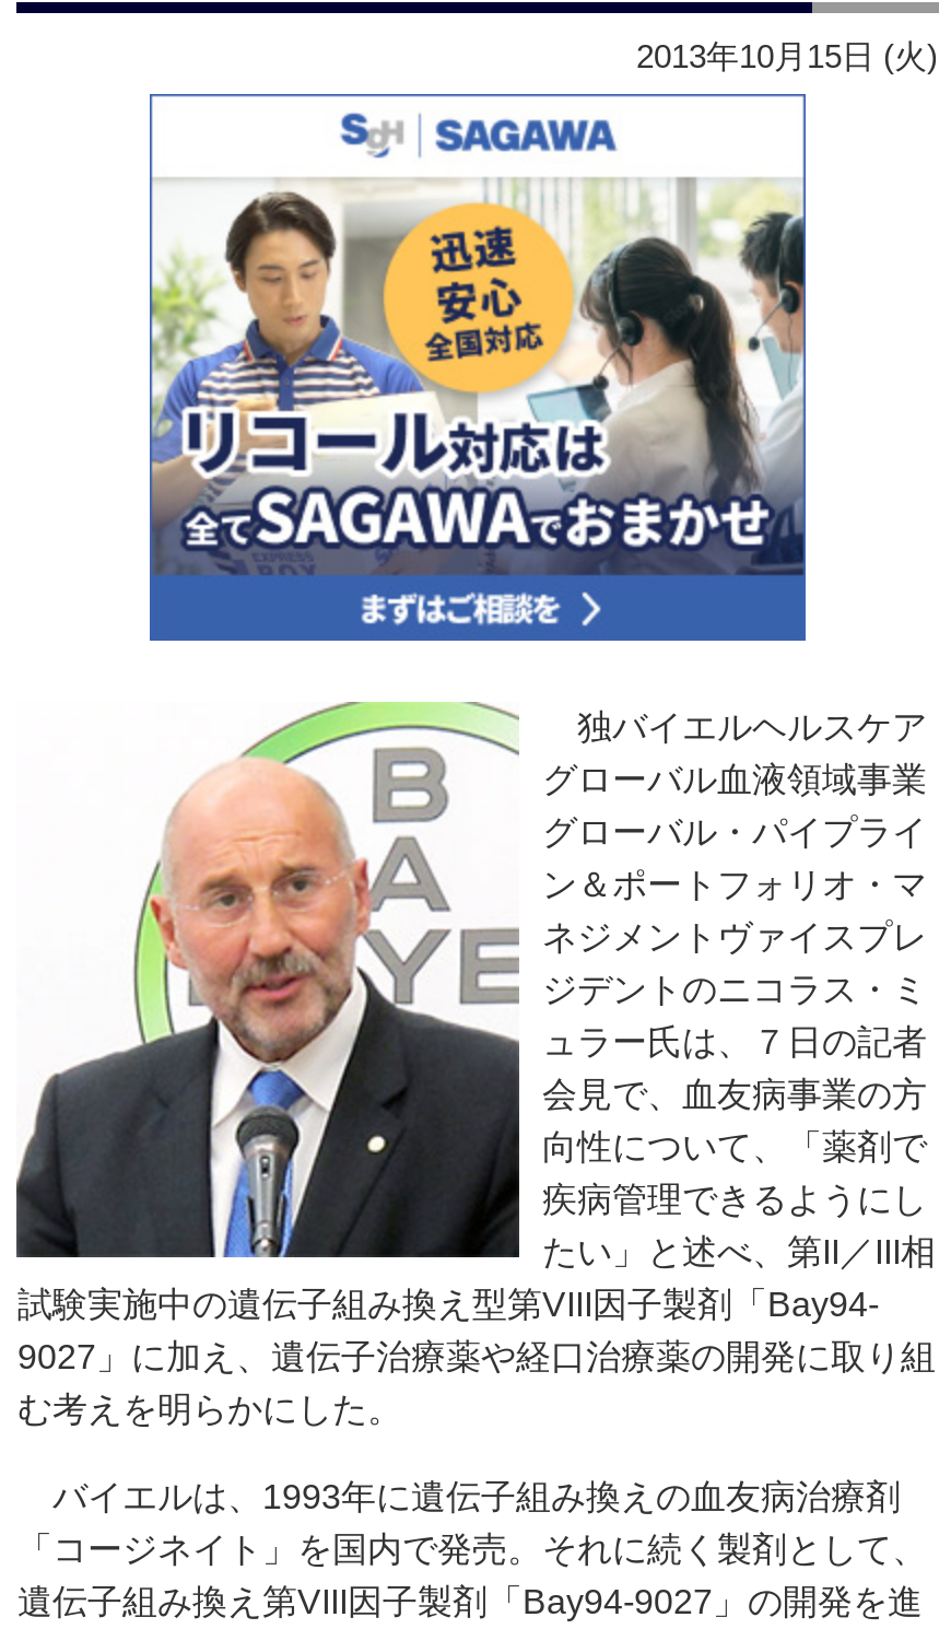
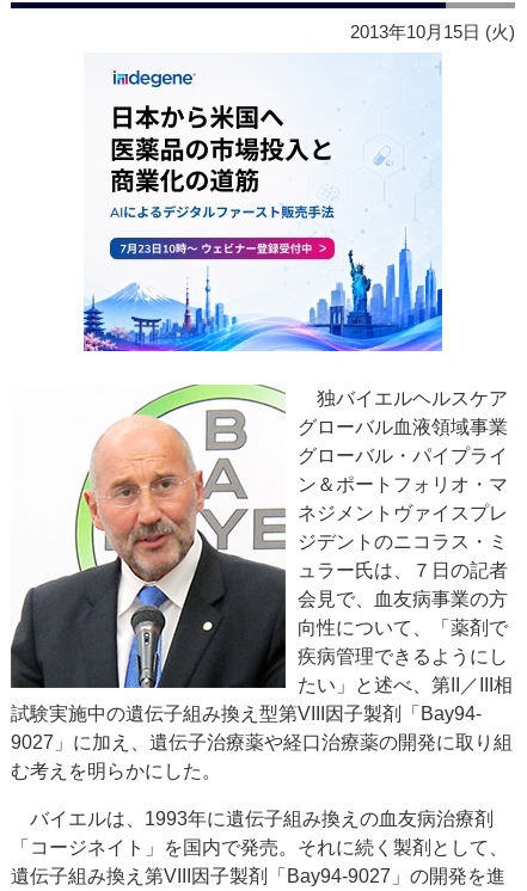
[148,92,808,643] [image] -> [82,53,442,352] [image]

